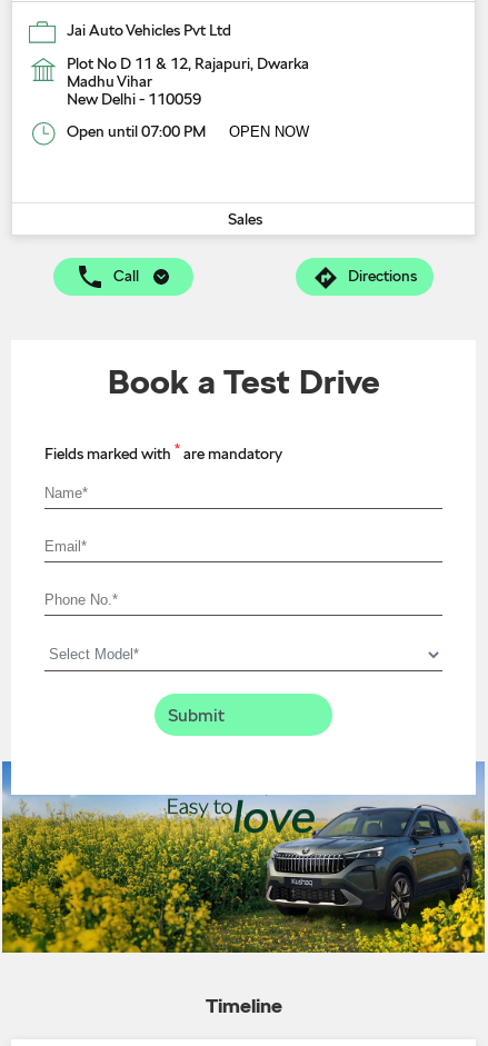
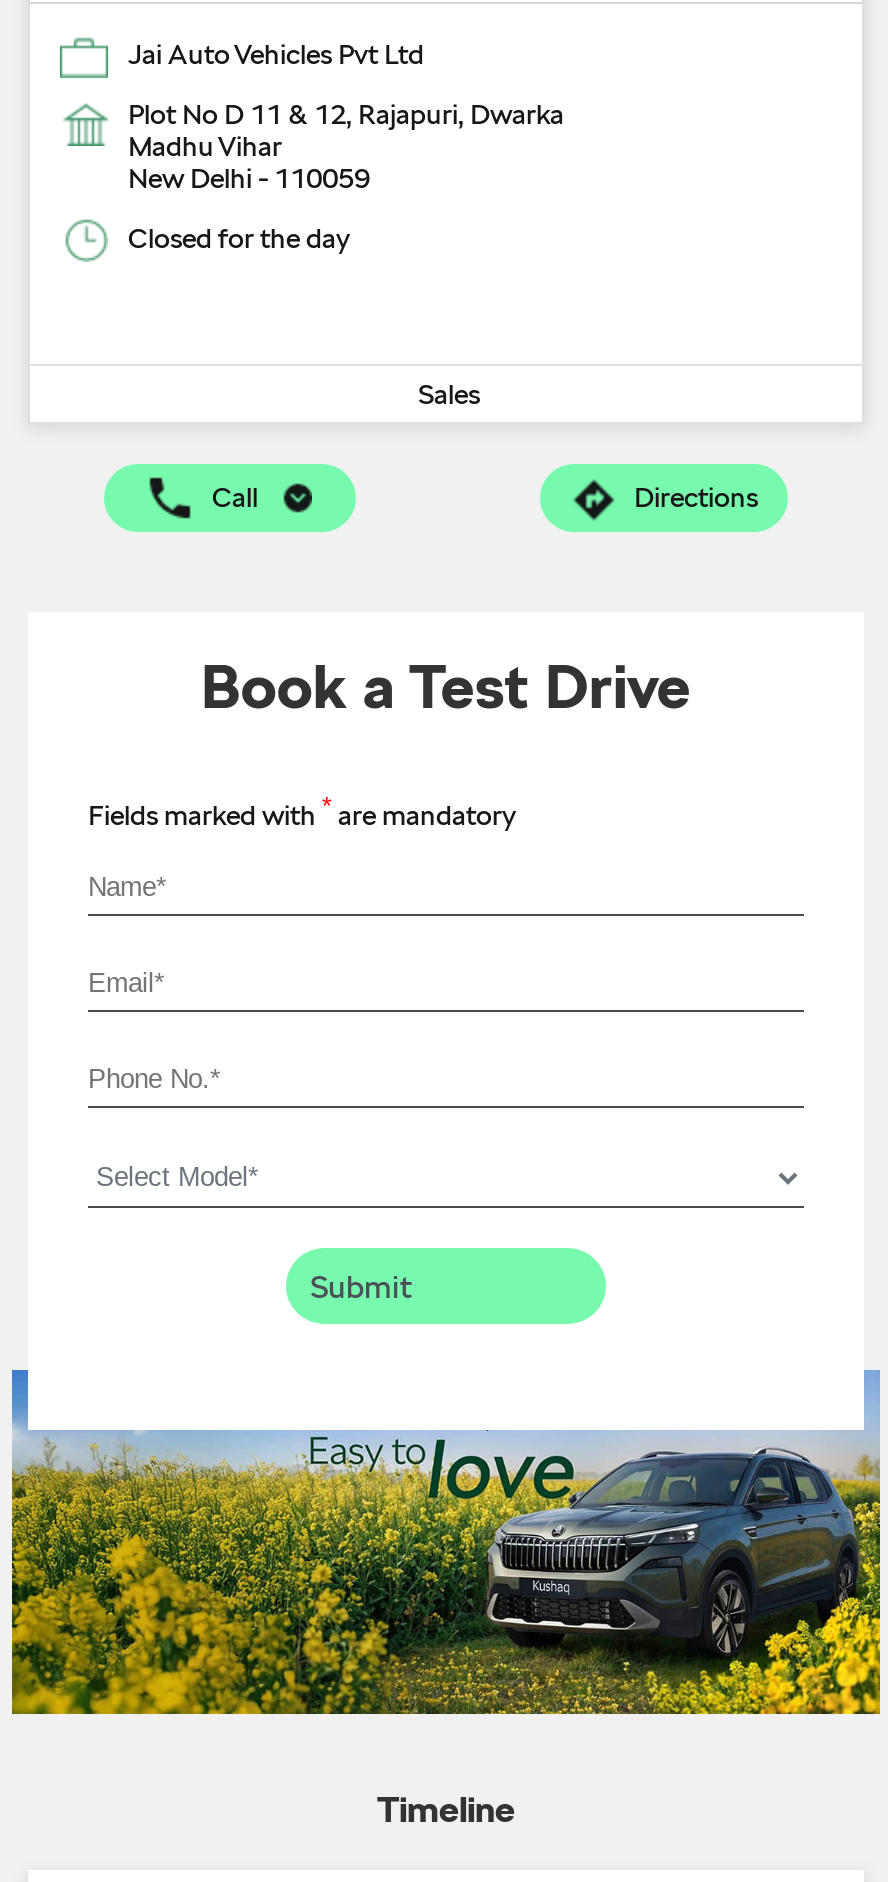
[67,122,309,140] Open until 07:00 PM | OPEN NOW -> [128,222,350,254] Closed for the day

